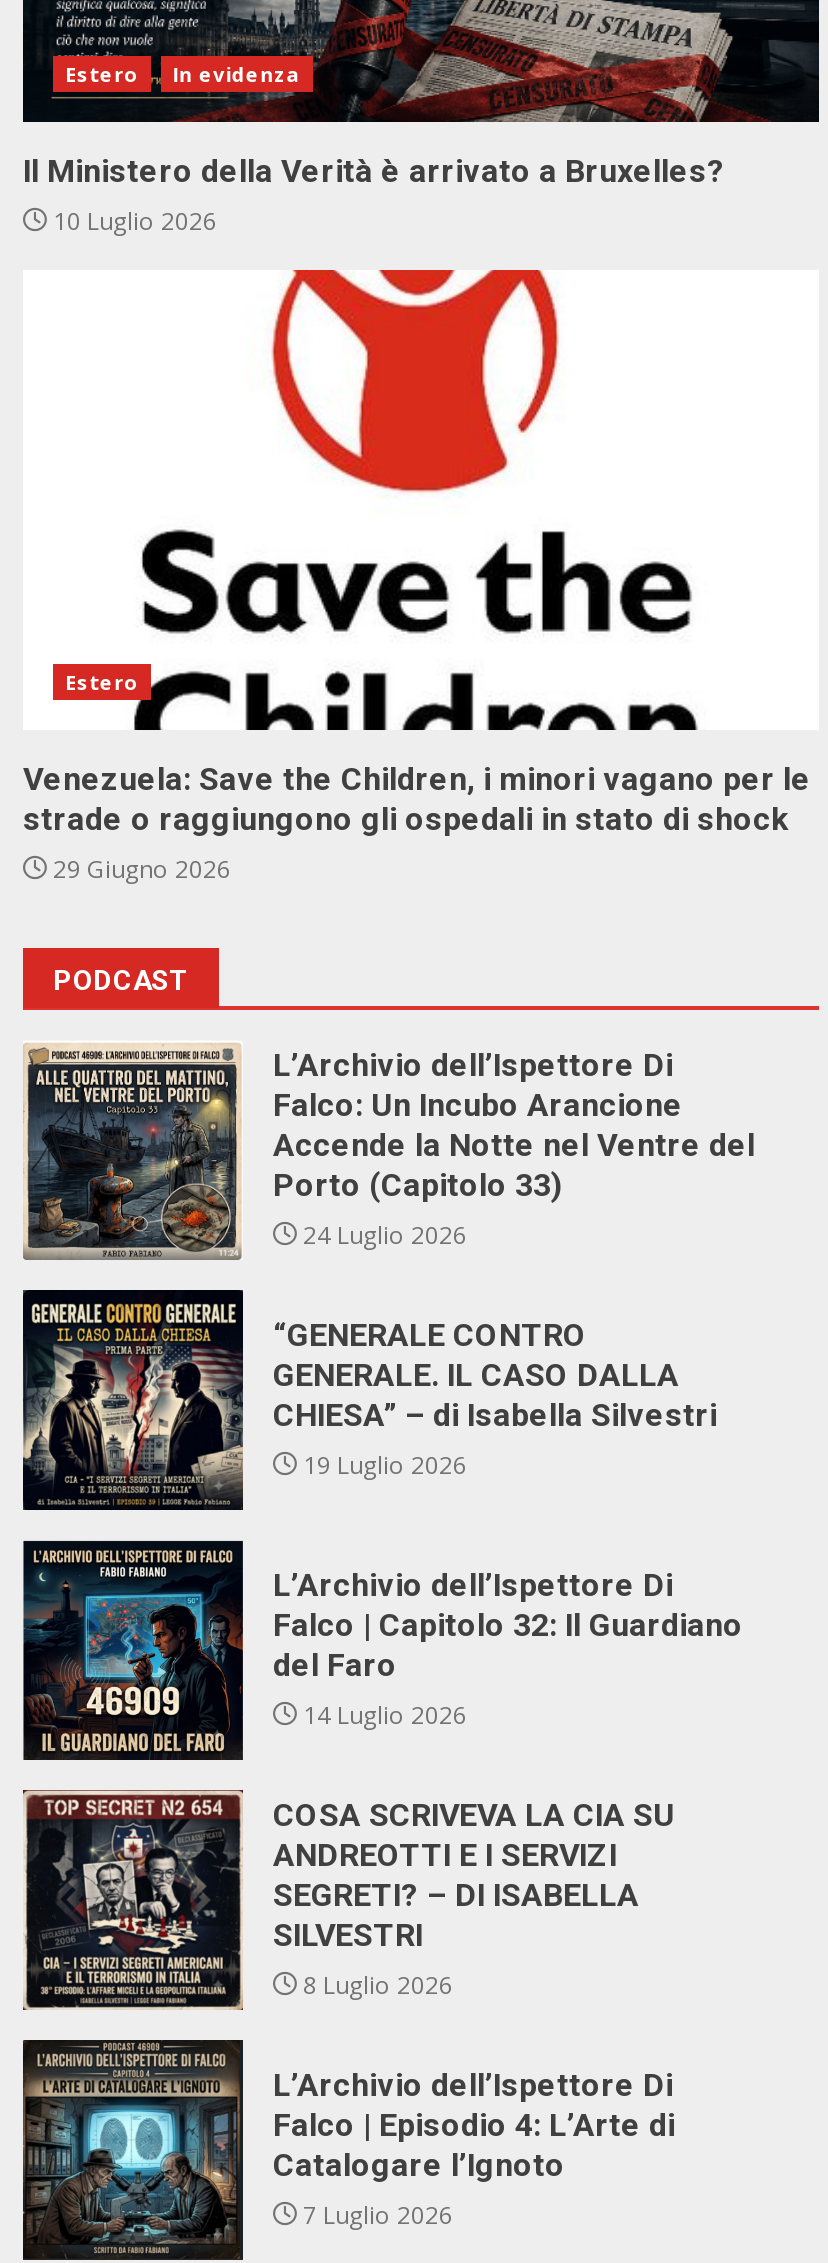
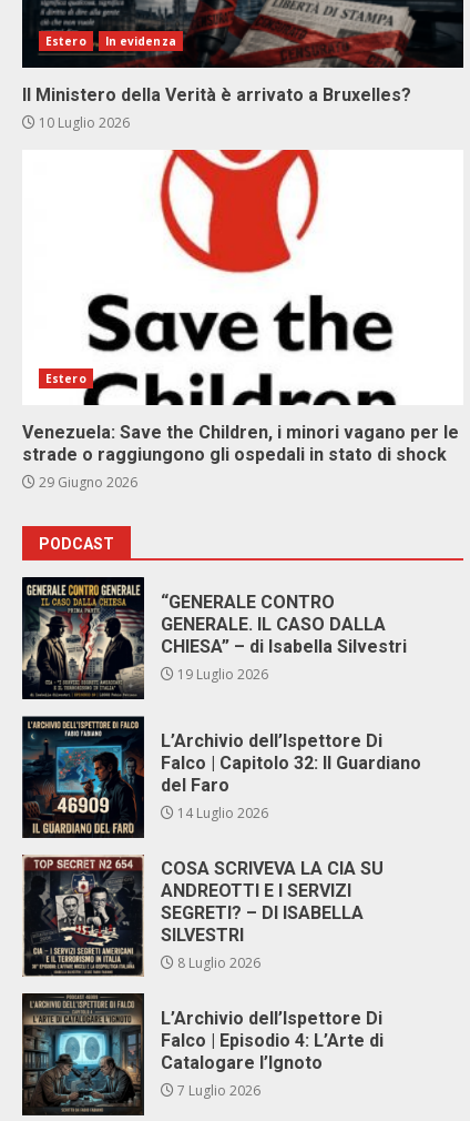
[23,1044,755,1258] [image] | L’Archivio dell’Ispettore Di | Falco: Un Incubo Arancione | Accende la Notte nel Ventre del | Porto (Capitolo 33) | 24 Luglio 2026 -> none

